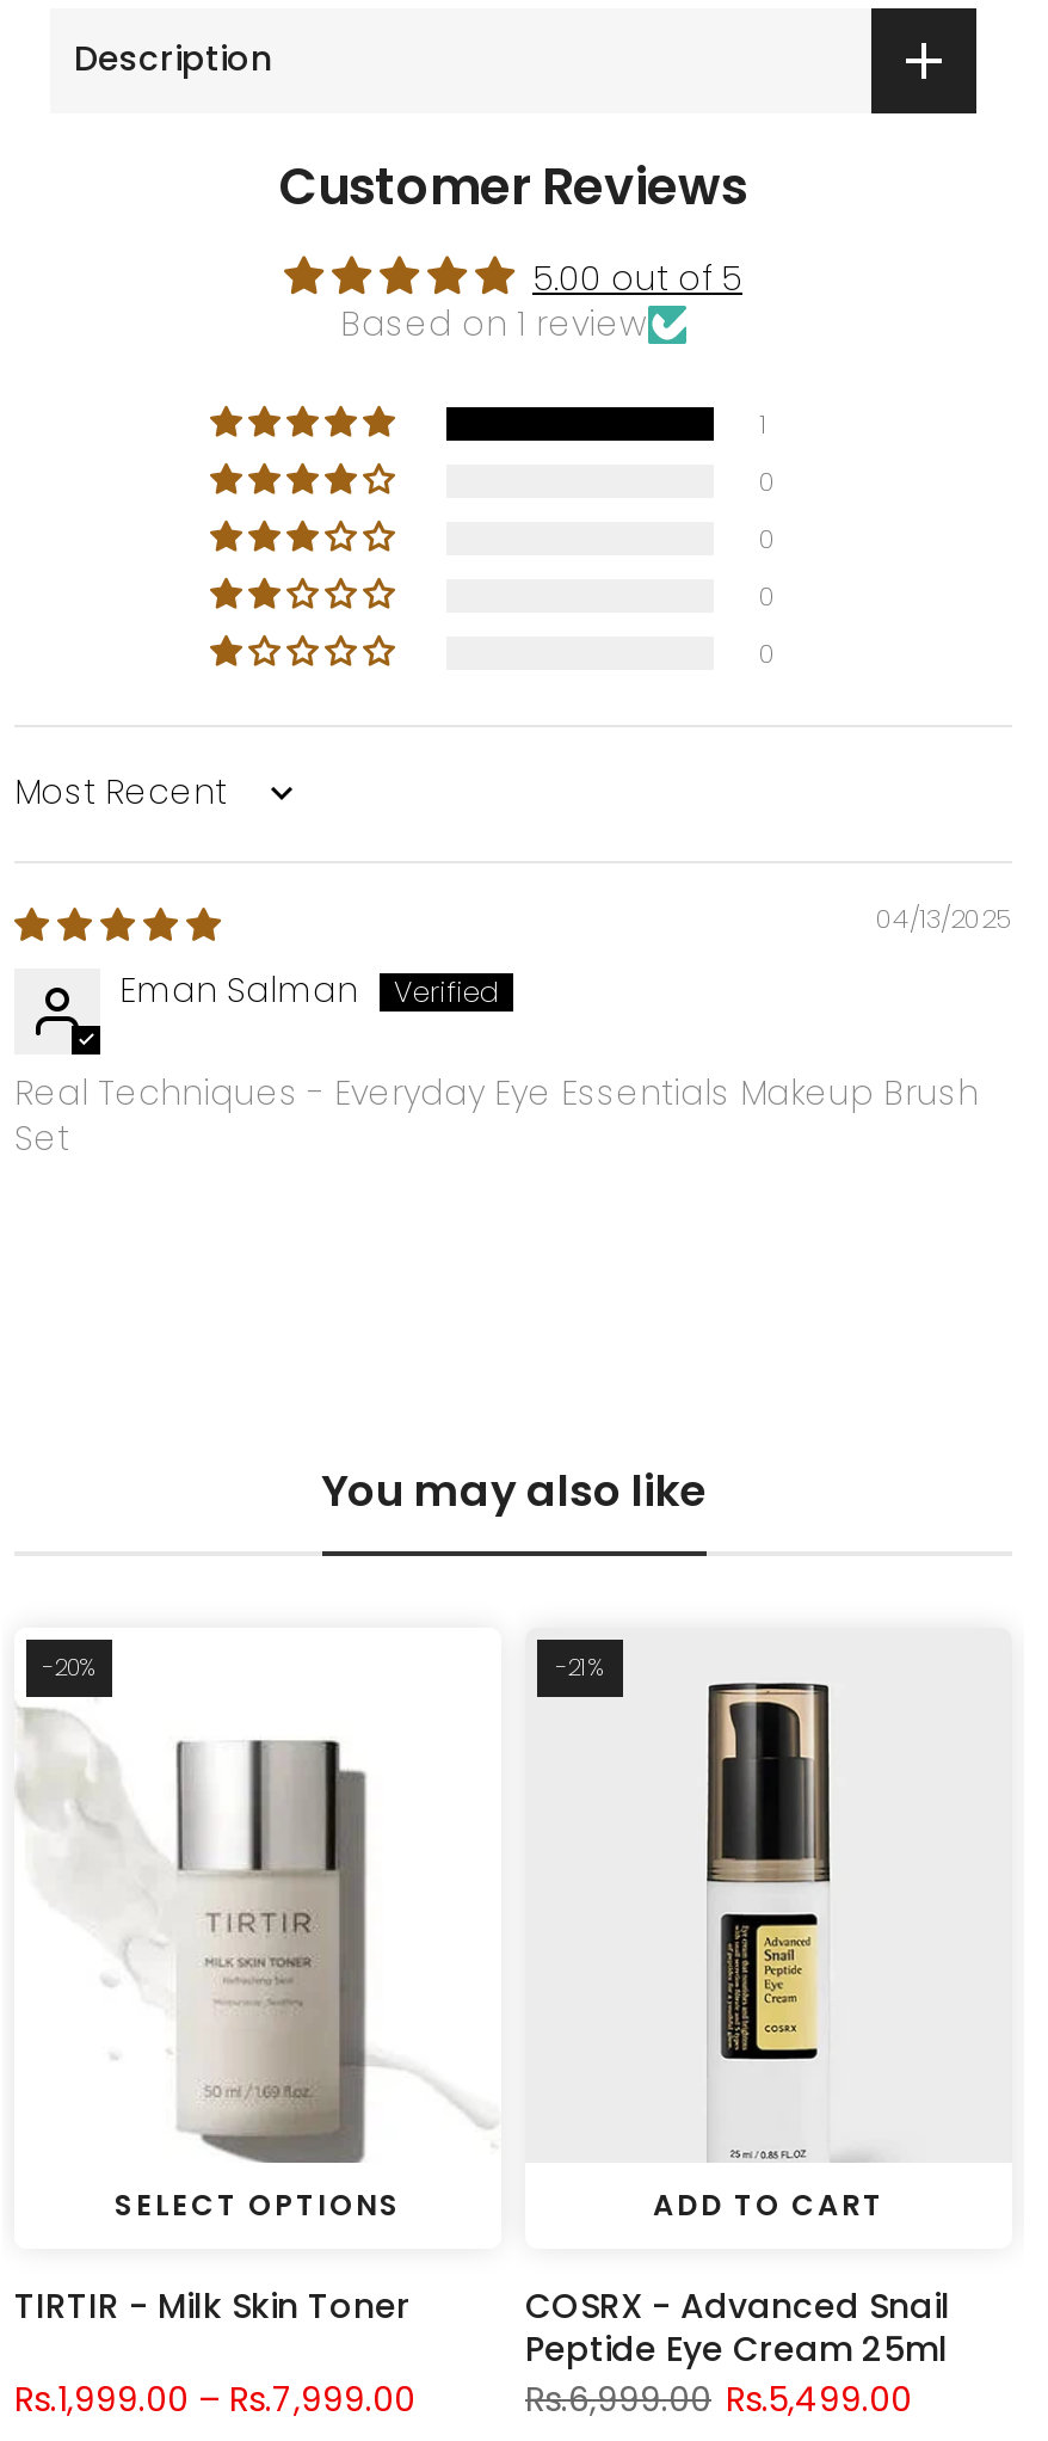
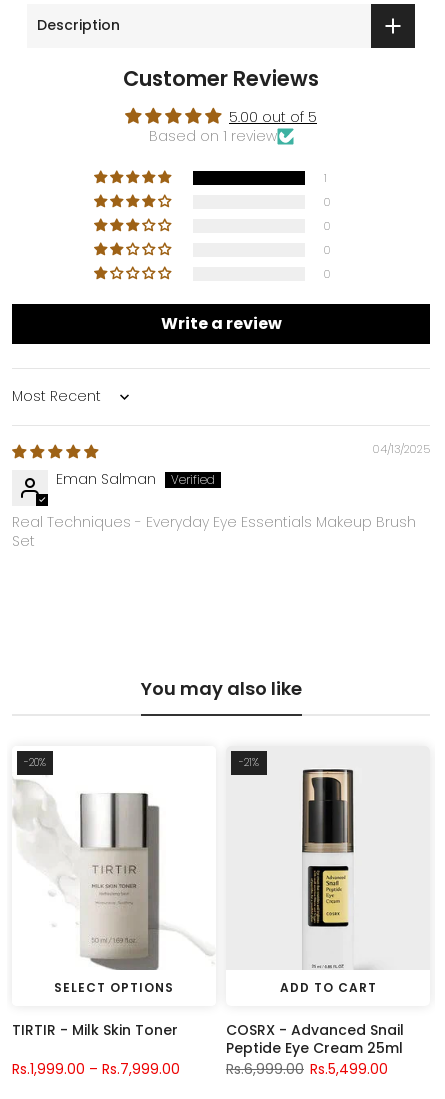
none -> [160,312,281,335] Write a review

